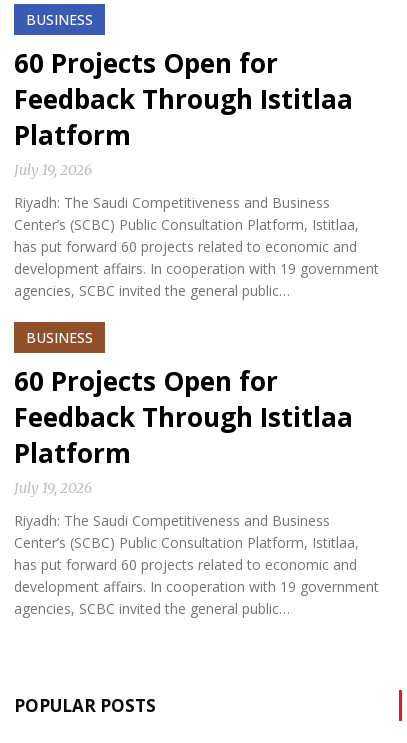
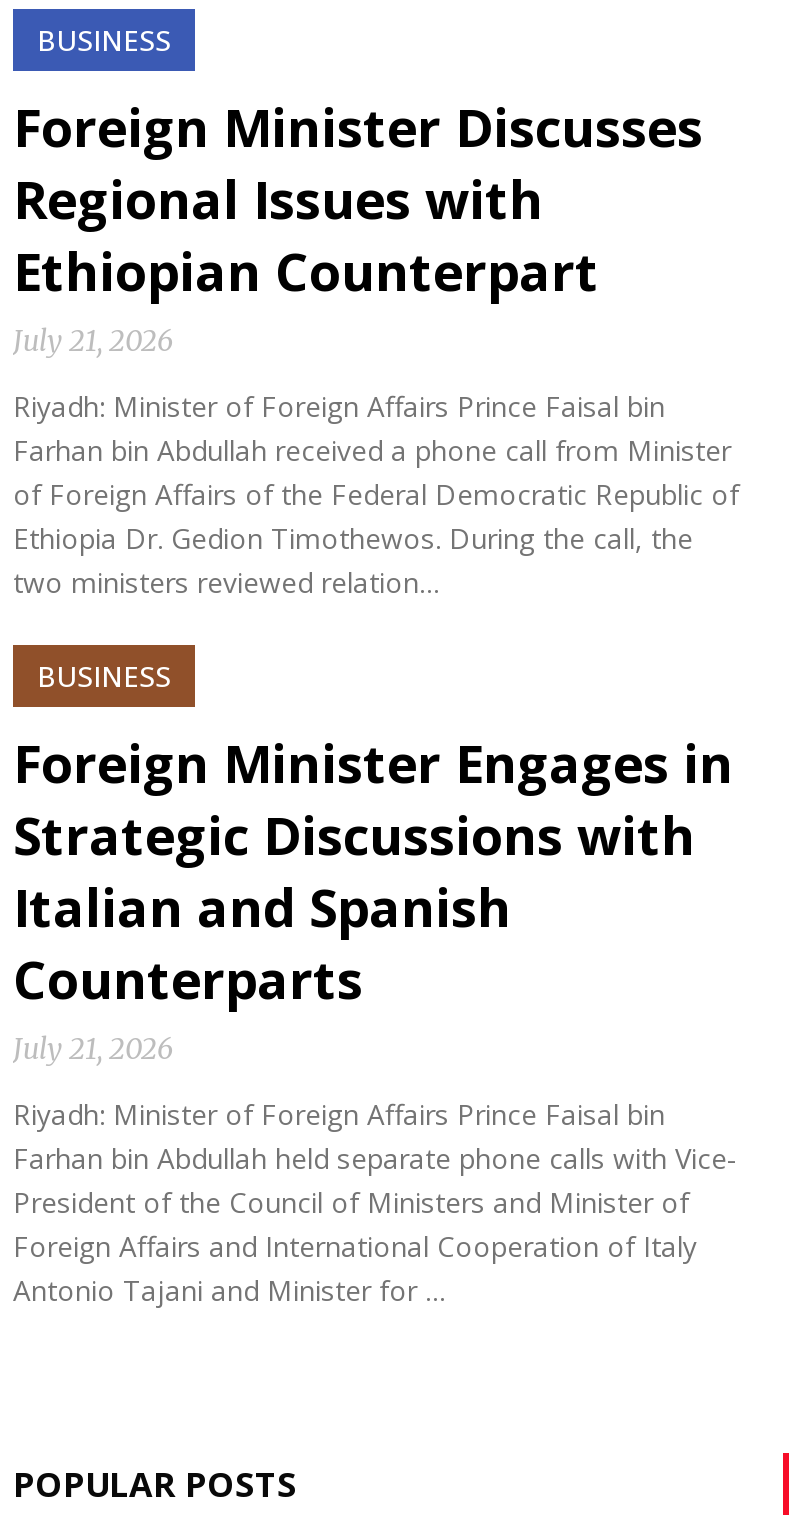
[14,45,353,179] 60 Projects Open for | Feedback Through Istitlaa | Platform | July 19, 2026 -> [13,91,703,359] Foreign Minister Discusses | Regional Issues with | Ethiopian Counterpart | July 21, 2026
[14,193,379,300] Riyadh: The Saudi Competitiveness and Business | Center’s (SCBC) Public Consultation Platform, Istitlaa, | has put forward 60 projects related to economic and | development affairs. In cooperation with 19 government | agencies, SCBC invited the general public… -> [13,387,739,601] Riyadh: Minister of Foreign Affairs Prince Faisal bin | Farhan bin Abdullah received a phone call from Minister | of Foreign Affairs of the Federal Democratic Republic of | Ethiopia Dr. Gedion Timothewos. During the call, the | two ministers reviewed relation…
[14,363,353,497] 60 Projects Open for | Feedback Through Istitlaa | Platform | July 19, 2026 -> [13,727,733,1067] Foreign Minister Engages in | Strategic Discussions with | Italian and Spanish | Counterparts | July 21, 2026
[14,511,379,618] Riyadh: The Saudi Competitiveness and Business | Center’s (SCBC) Public Consultation Platform, Istitlaa, | has put forward 60 projects related to economic and | development affairs. In cooperation with 19 government | agencies, SCBC invited the general public… -> [13,1095,737,1309] Riyadh: Minister of Foreign Affairs Prince Faisal bin | Farhan bin Abdullah held separate phone calls with Vice- | President of the Council of Ministers and Minister of | Foreign Affairs and International Cooperation of Italy | Antonio Tajani and Minister for …

